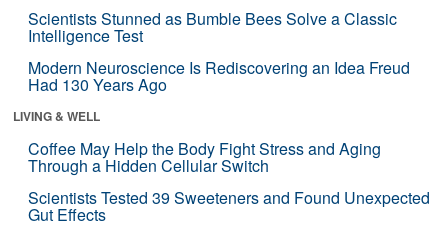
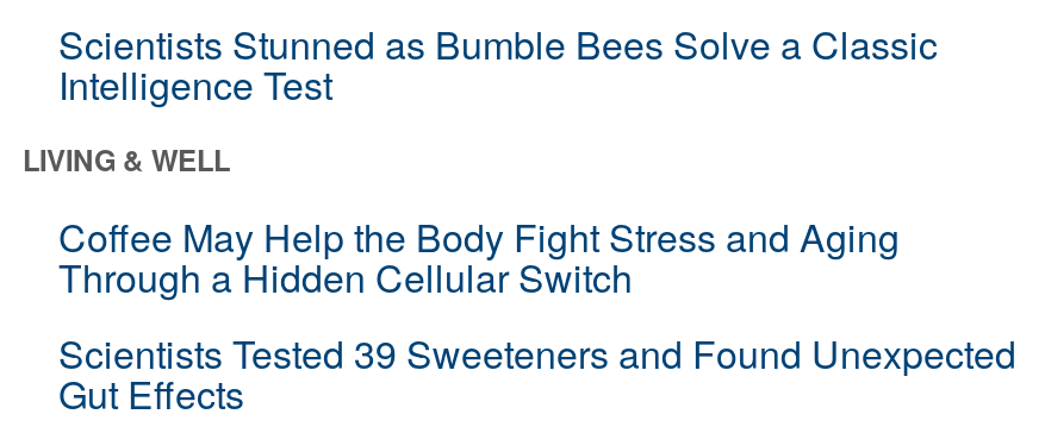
[28,56,410,96] Modern Neuroscience Is Rediscovering an Idea Freud | Had 130 Years Ago -> none

